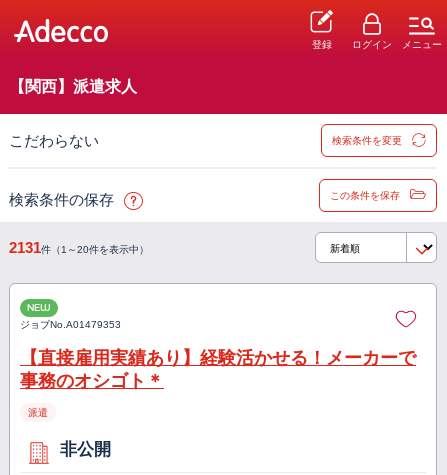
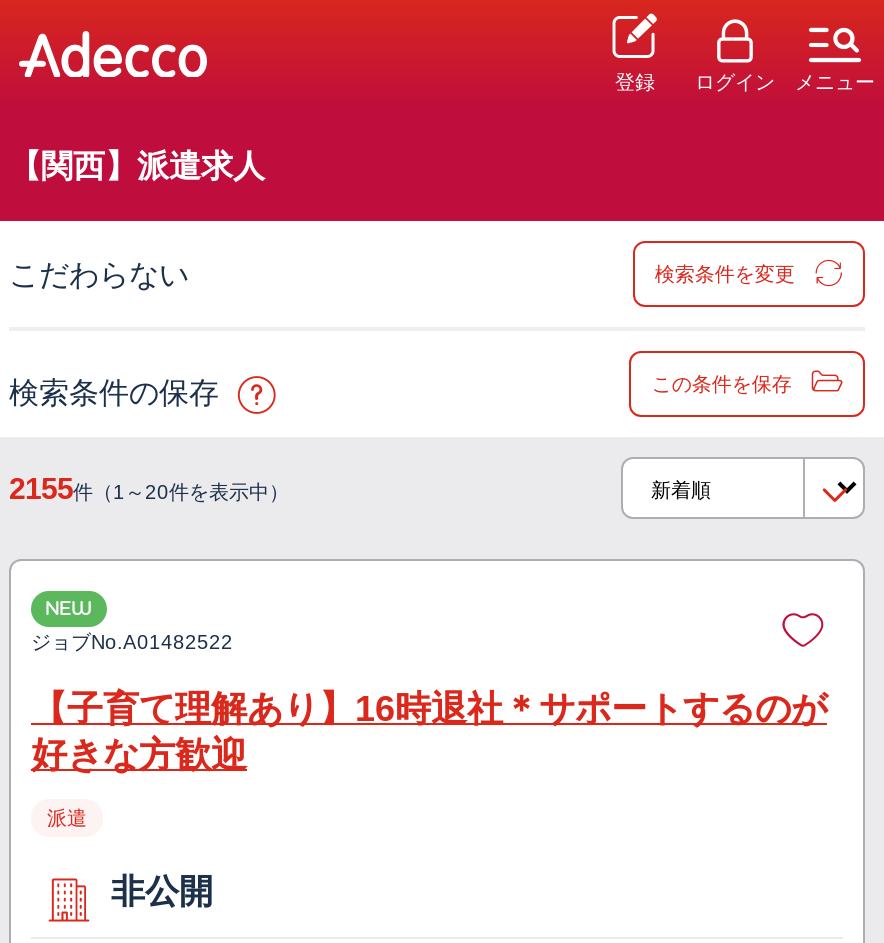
[9,239,149,256] 2131件（1～20件を表示中） -> [9,471,289,505] 2155件（1～20件を表示中）
[20,319,121,330] ジョブNo. A01479353 -> [31,632,233,654] ジョブNo. A01482522
[20,348,416,391] 【直接雇用実績あり】経験活かせる！メーカーで | 事務のオシゴト＊ -> [31,690,827,776] 【子育て理解あり】16時退社＊サポートするのが | 好きな方歓迎

